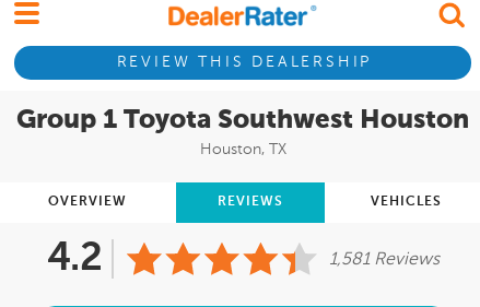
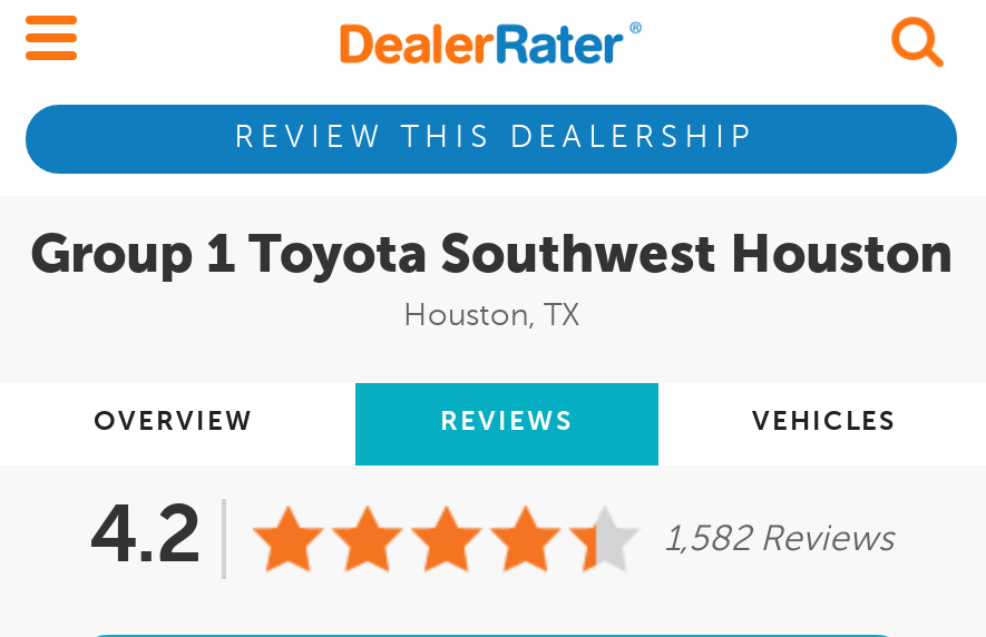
[329,251,439,269] 1,581 Reviews -> [664,523,894,559] 1,582 Reviews

